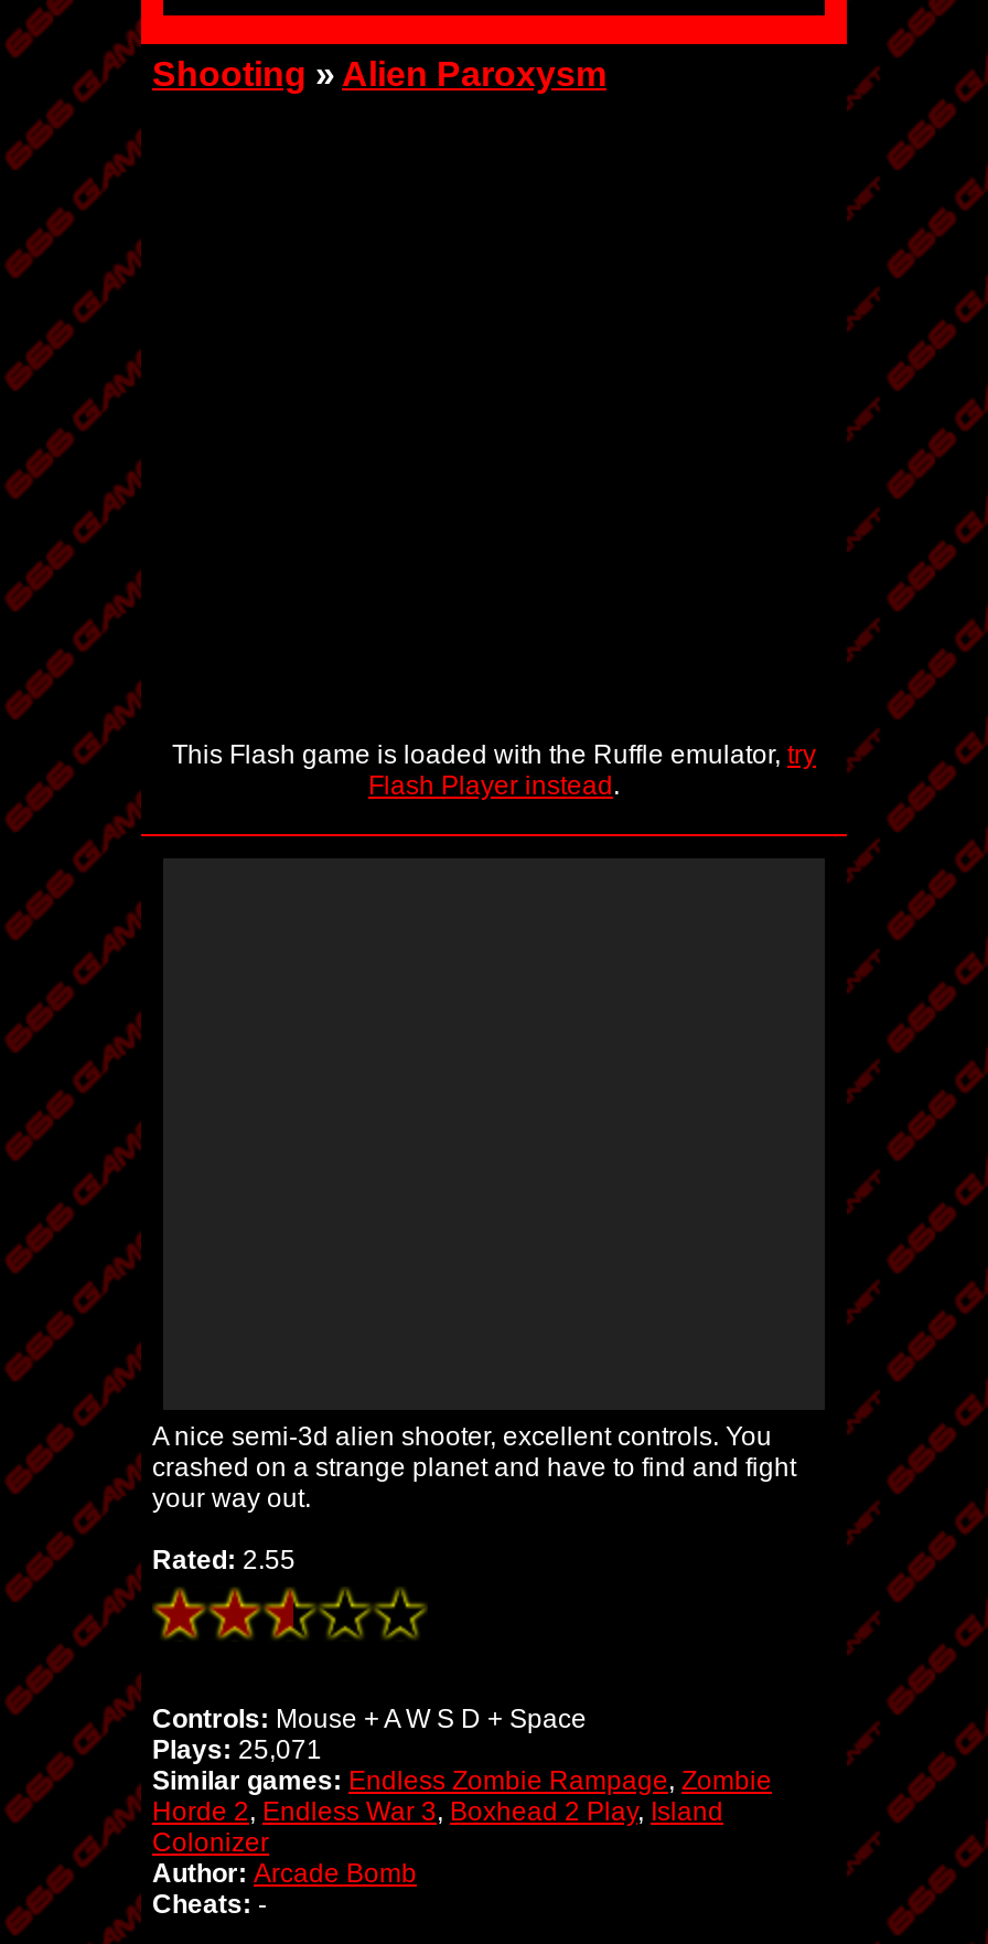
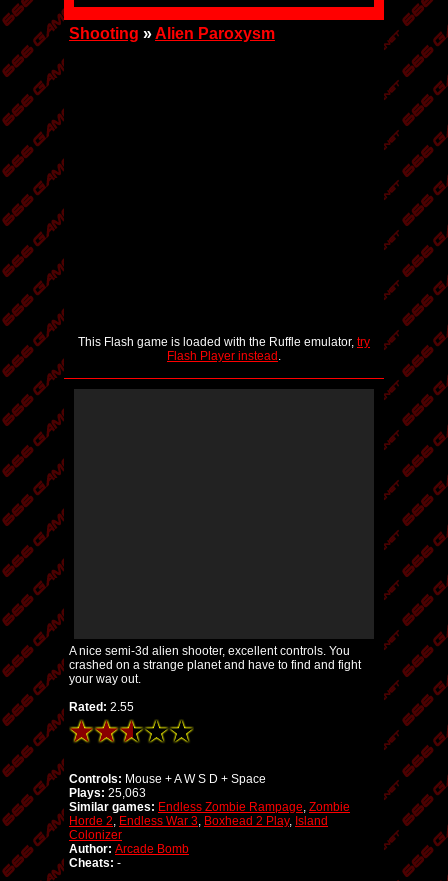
[152,1734,322,1765] Plays: 25,071 -> [69,786,146,800] Plays: 25,063

